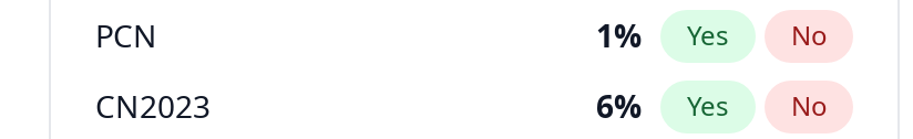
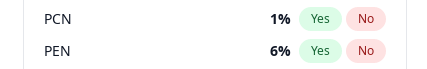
[95,85,211,127] CN2023 -> [44,41,71,60] PEN

